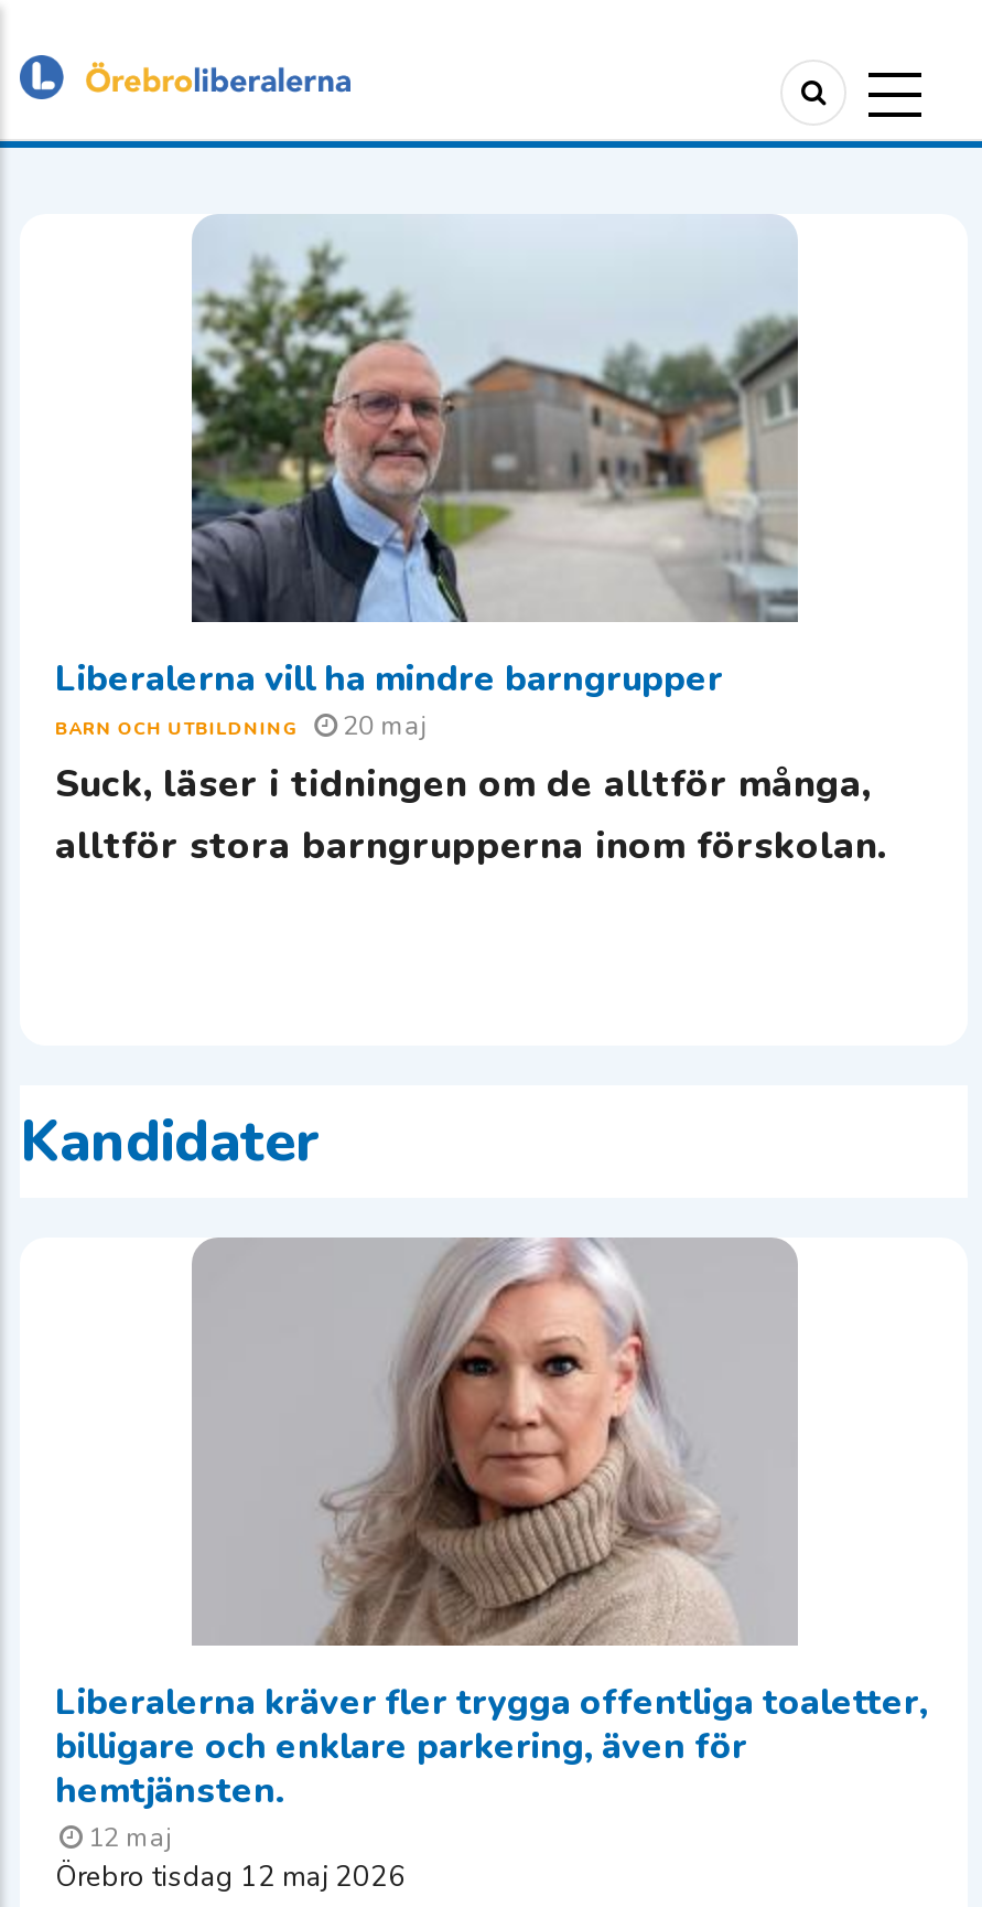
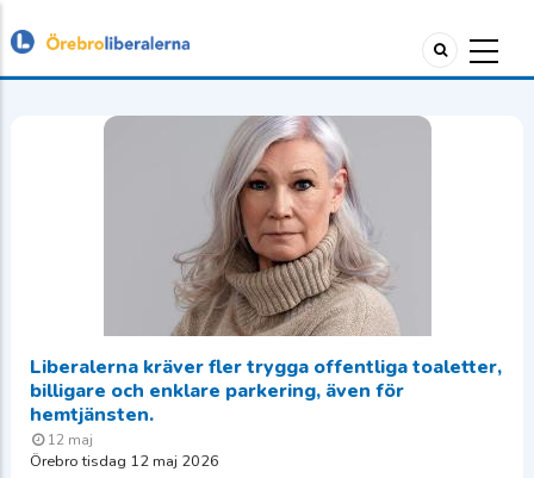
[55,216,886,871] [image] | Liberalerna vill ha mindre barngrupper | BARN OCH UTBILDNING | 20 maj | Suck, läser i tidningen om de alltför många, | alltför stora barngrupperna inom förskolan. -> none
[20,1102,322,1179] Kandidater -> none

